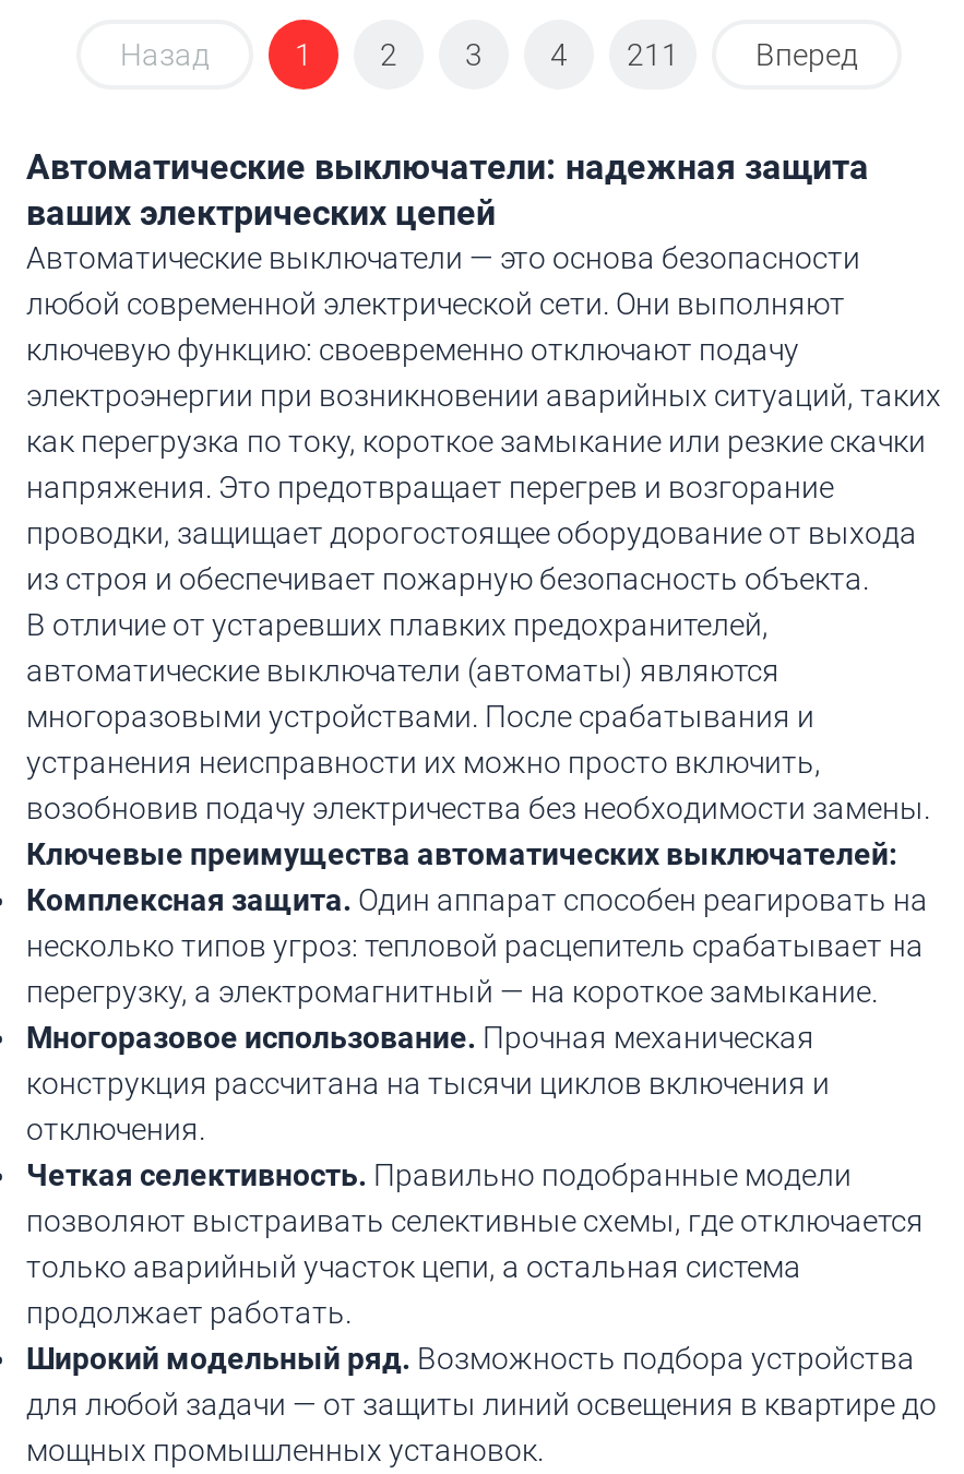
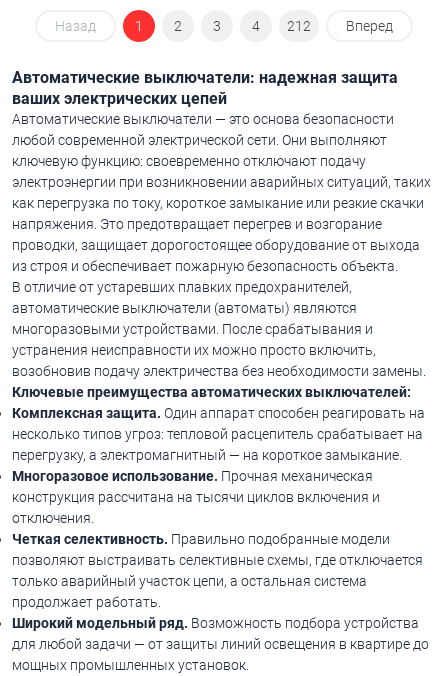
[295,37,679,72] 1 2 3 4 211 -> [135,18,311,34] 1 2 3 4 212

